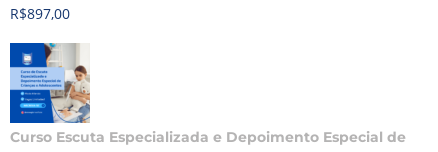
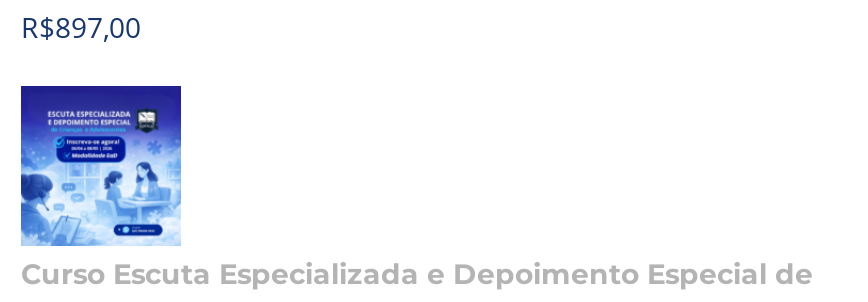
[10,42,91,124] [image] -> [19,84,183,248] [image]

